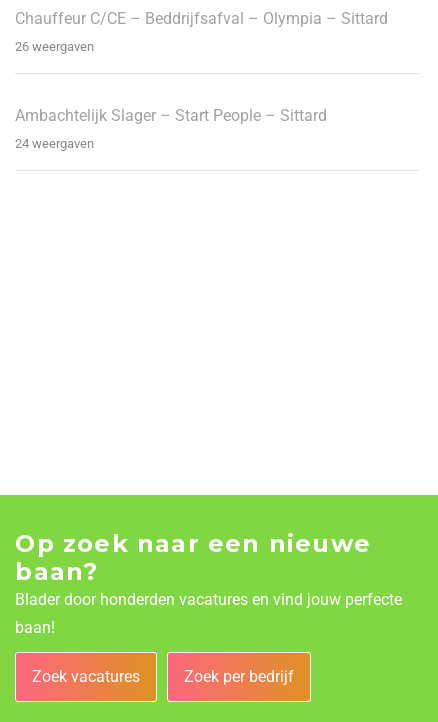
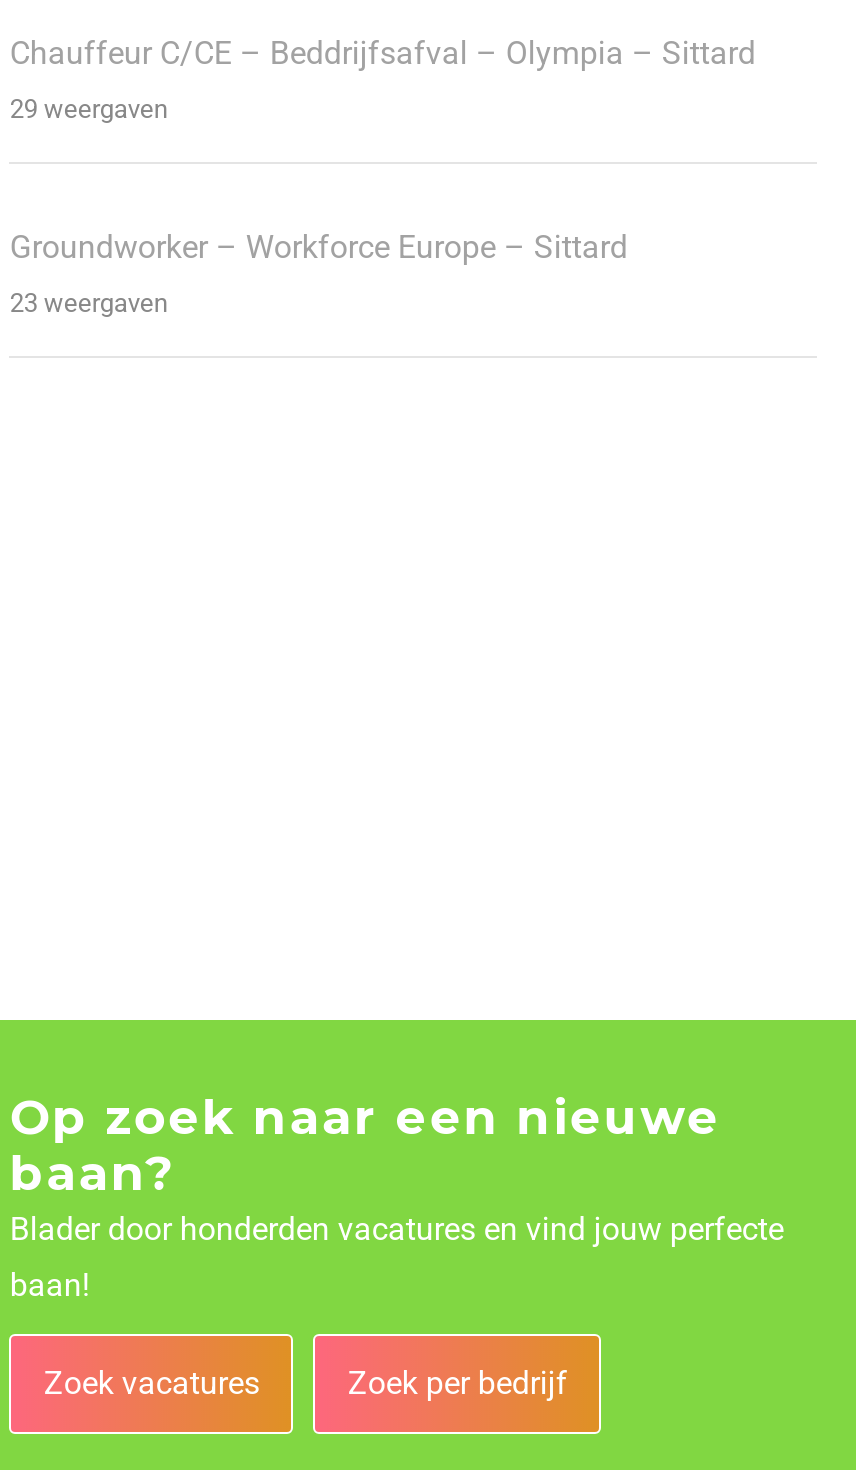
[15,39,94,54] 26 weergaven -> [10,94,168,124] 29 weergaven
[15,106,327,125] Ambachtelijk Slager – Start People – Sittard -> [10,228,628,266] Groundworker – Workforce Europe – Sittard
[15,136,94,151] 24 weergaven -> [10,288,168,318] 23 weergaven

